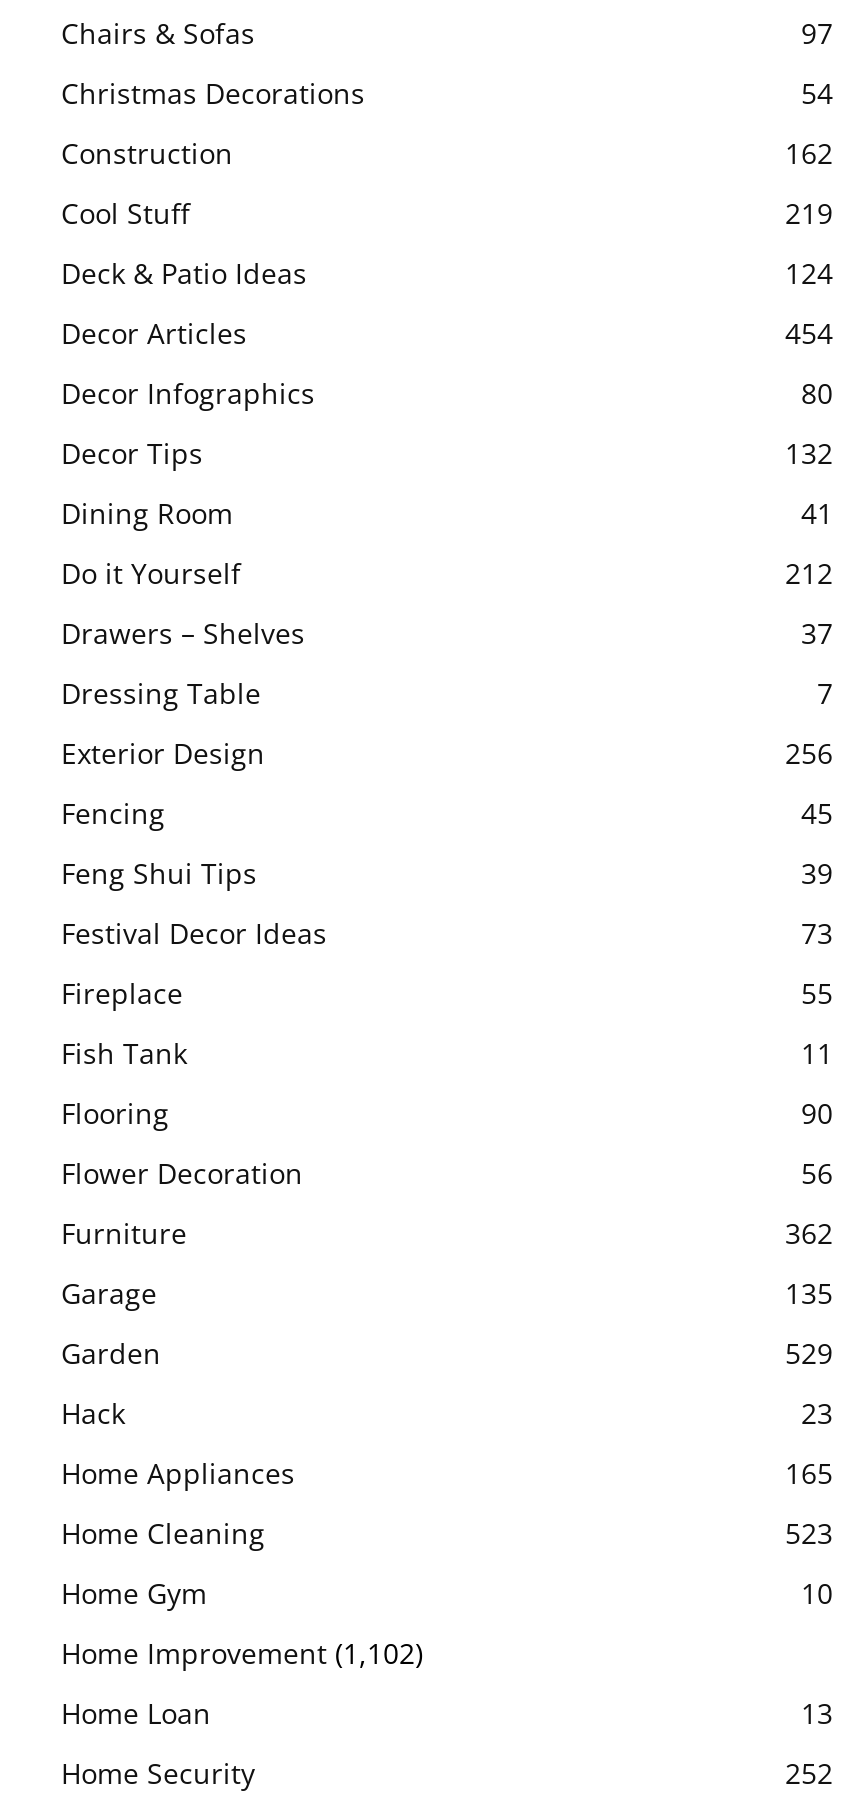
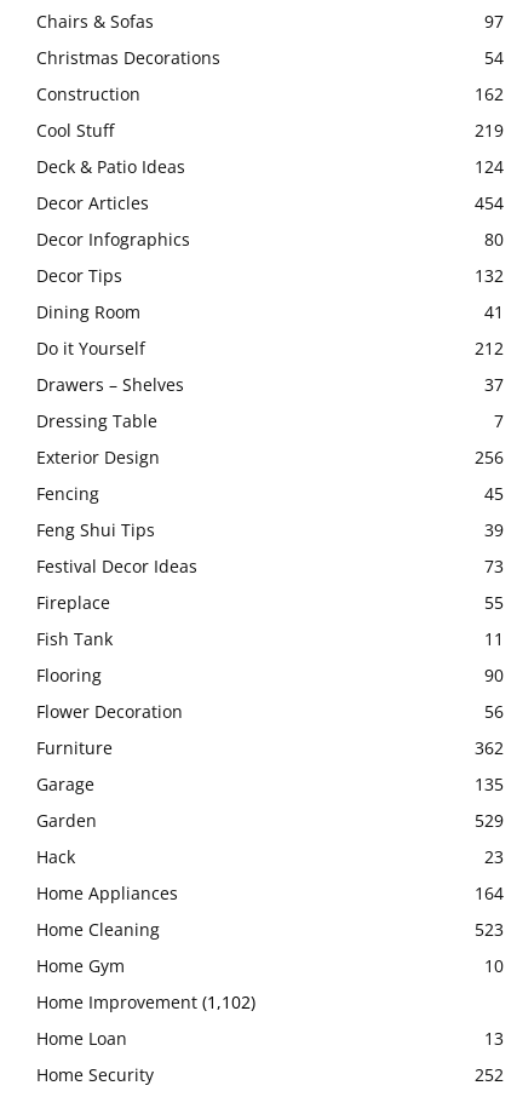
[785,1455,833,1493] 165 -> [475,882,504,905] 164

